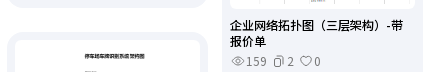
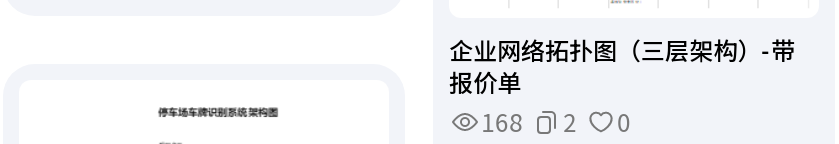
[246,52,321,69] 159 2 0 -> [481,104,631,138] 168 2 0

